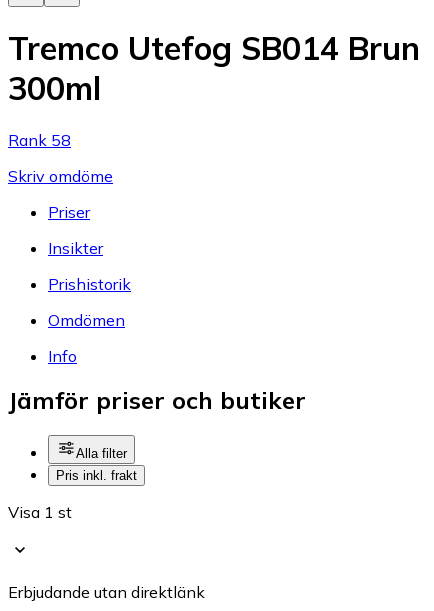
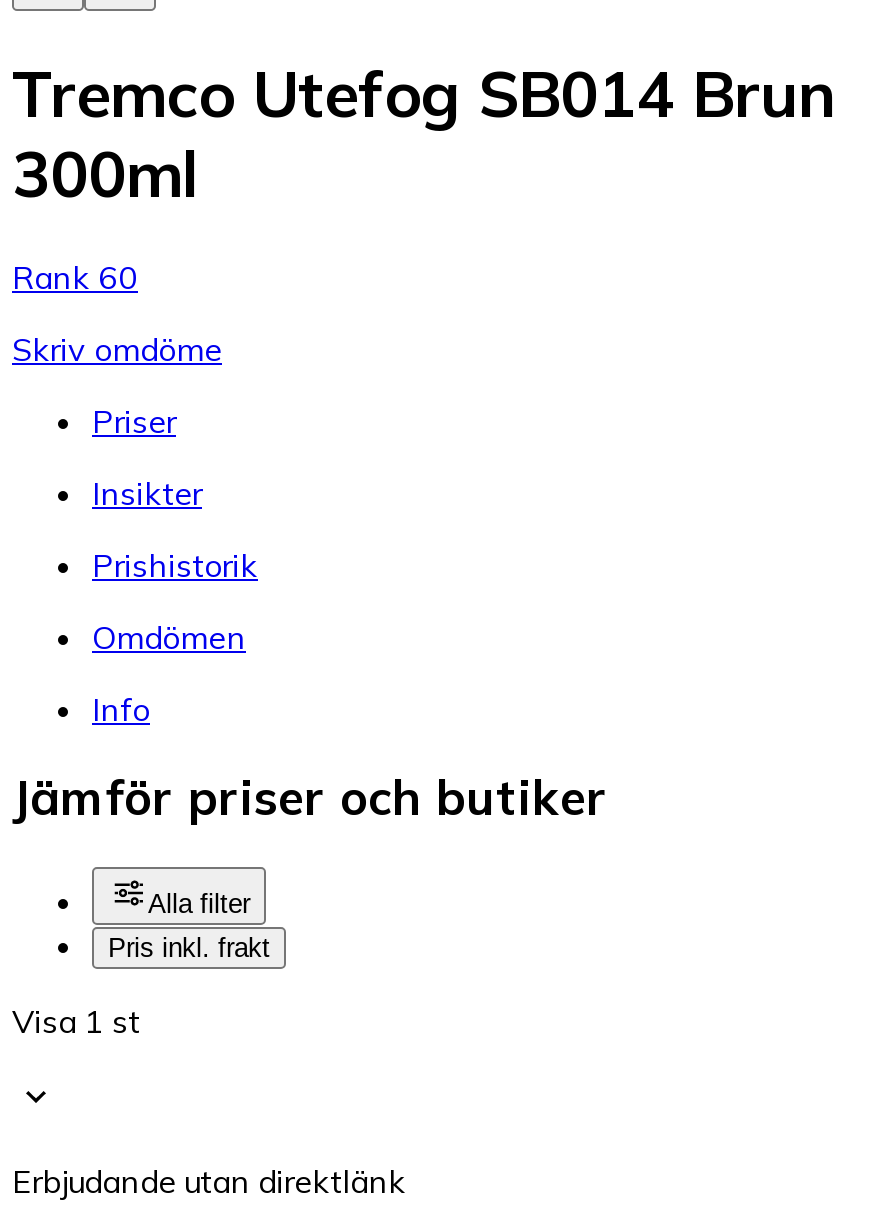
[8,129,71,149] Rank 58 -> [12,256,138,296] Rank 60

